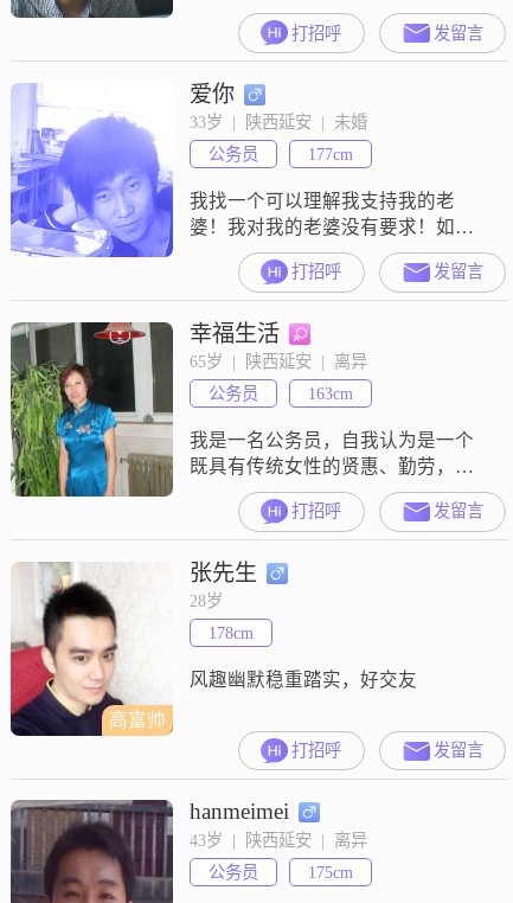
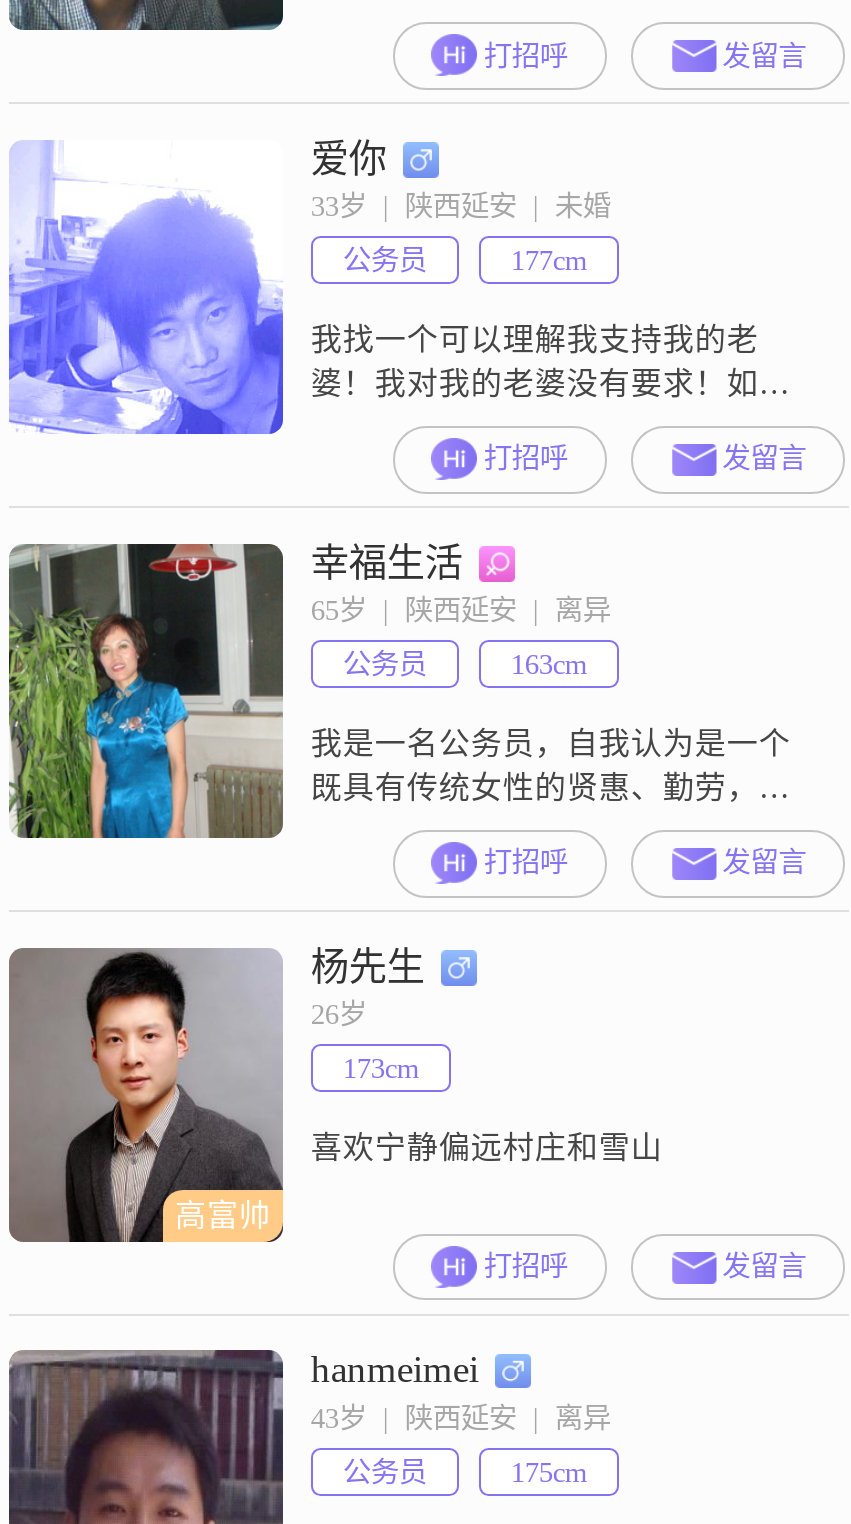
[11,560,263,737] [image] | 张先生 | 28岁 -> [9,945,435,1244] [image] | 杨先生 | 26岁
[208,623,253,642] 178cm -> [343,1052,419,1084] 173cm
[189,669,417,689] 风趣幽默稳重踏实，好交友 -> [311,1129,663,1163] 喜欢宁静偏远村庄和雪山

